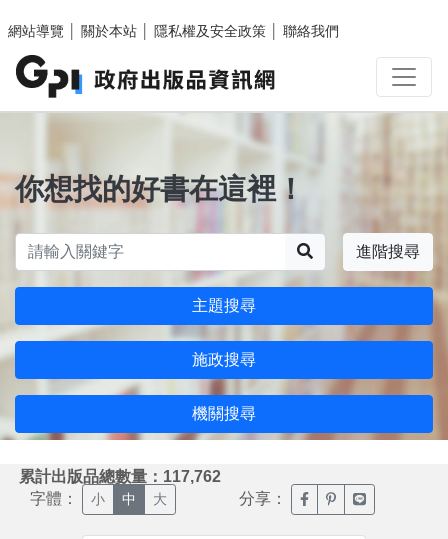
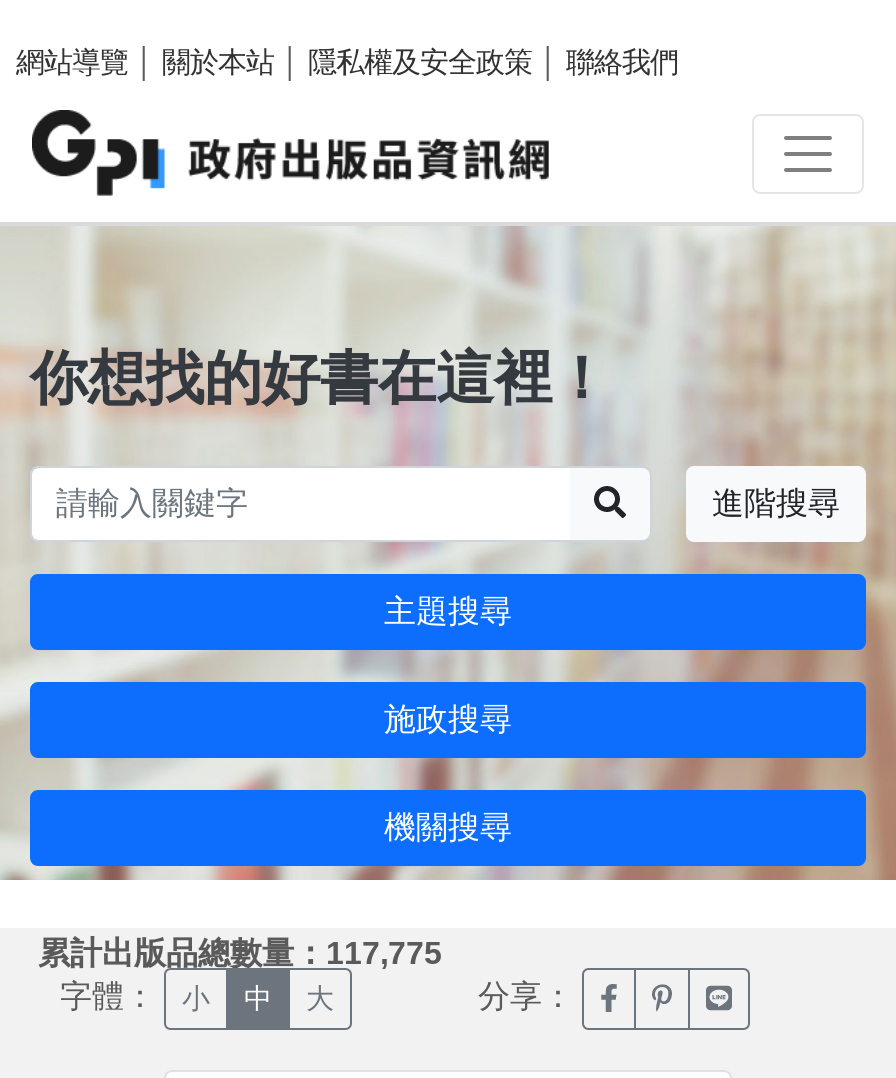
[19,468,221,485] 累計出版品總數量：117,762 -> [38,935,442,969] 累計出版品總數量：117,775

